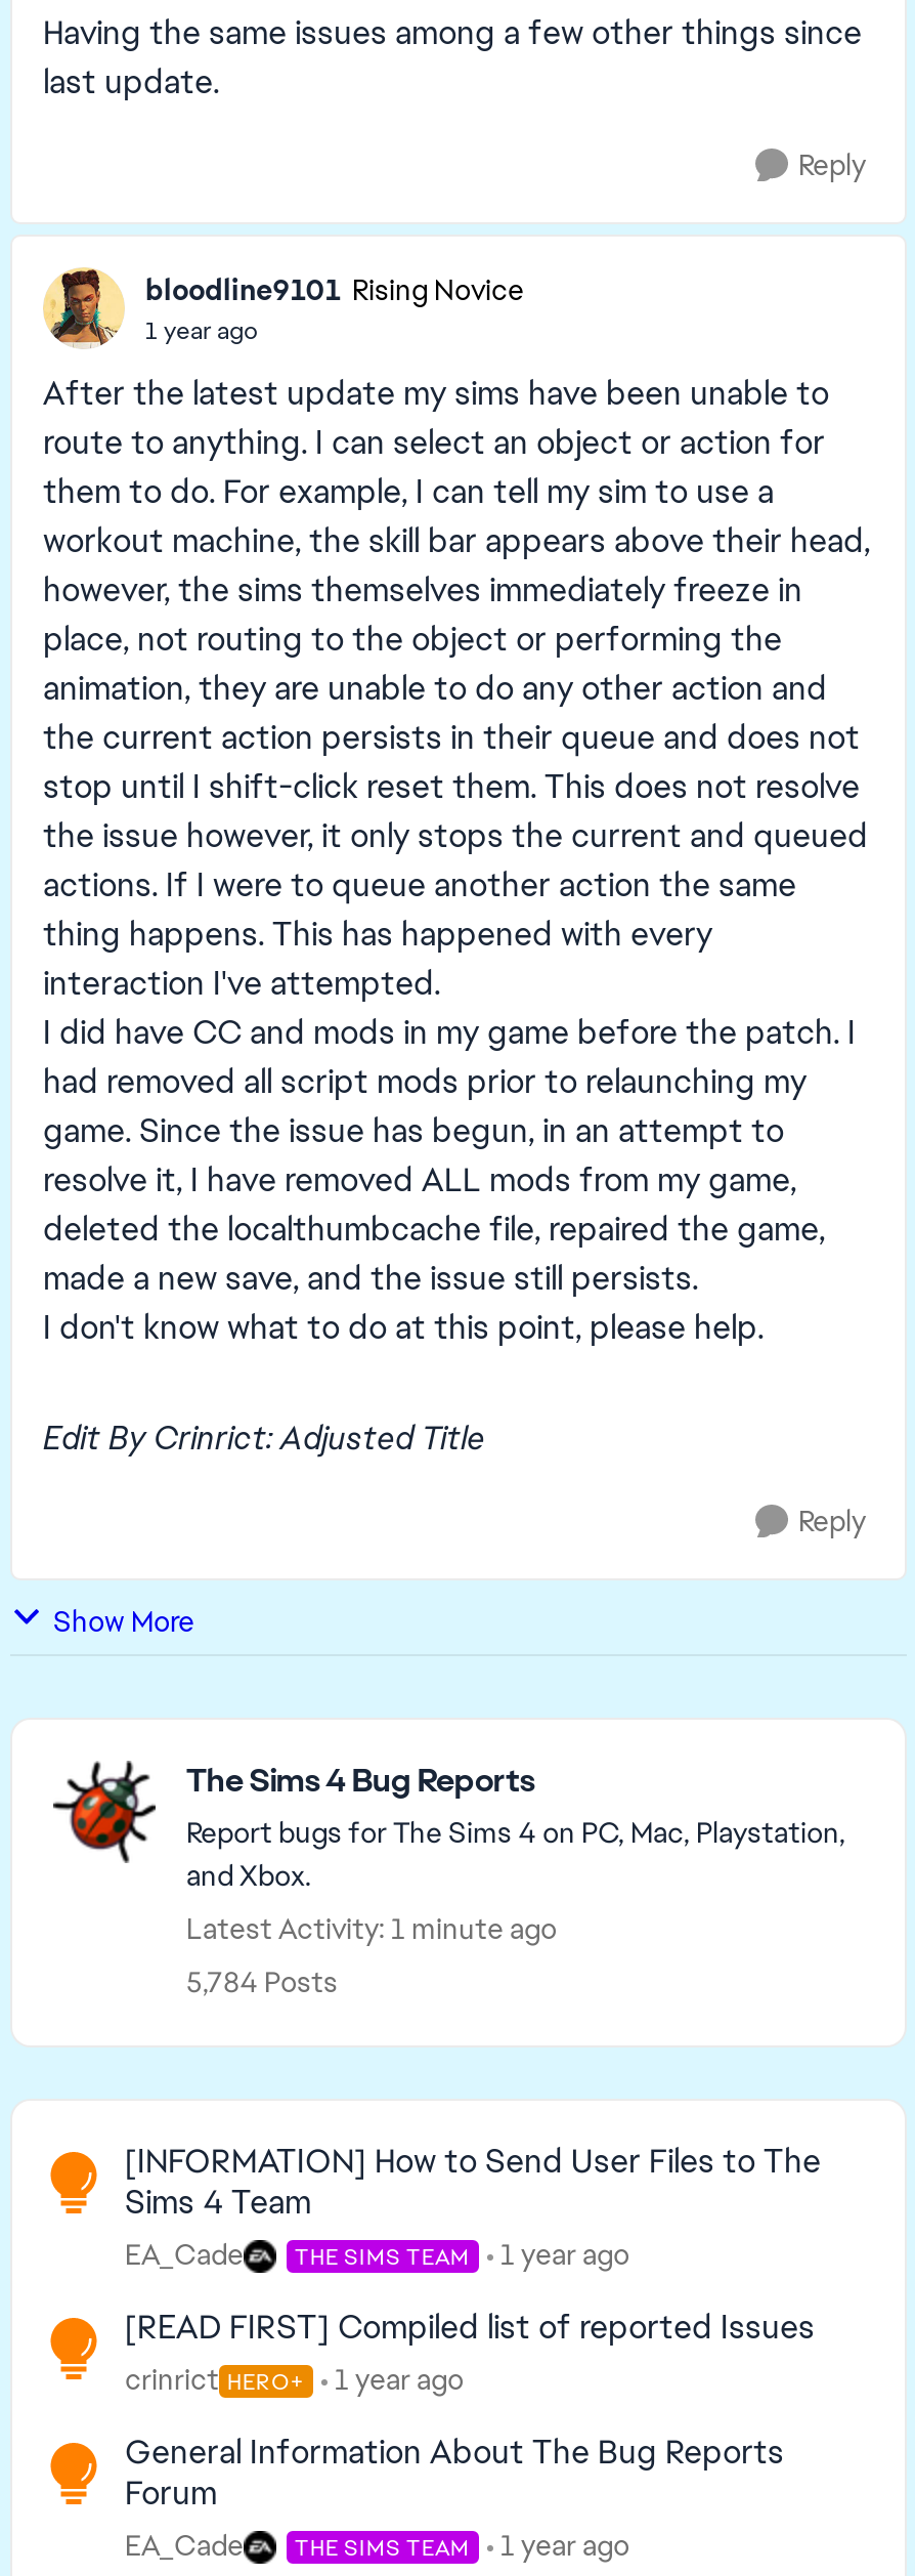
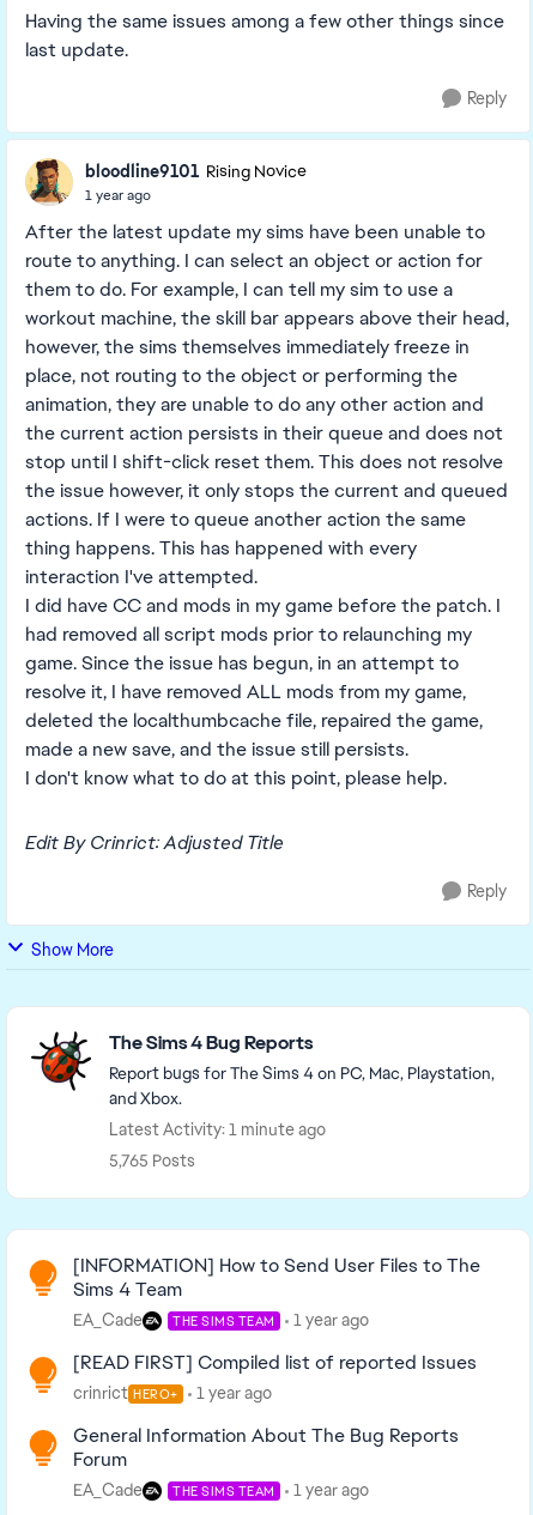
[186,1963,338,2000] 5,784 Posts -> [109,1150,195,1171] 5,765 Posts

